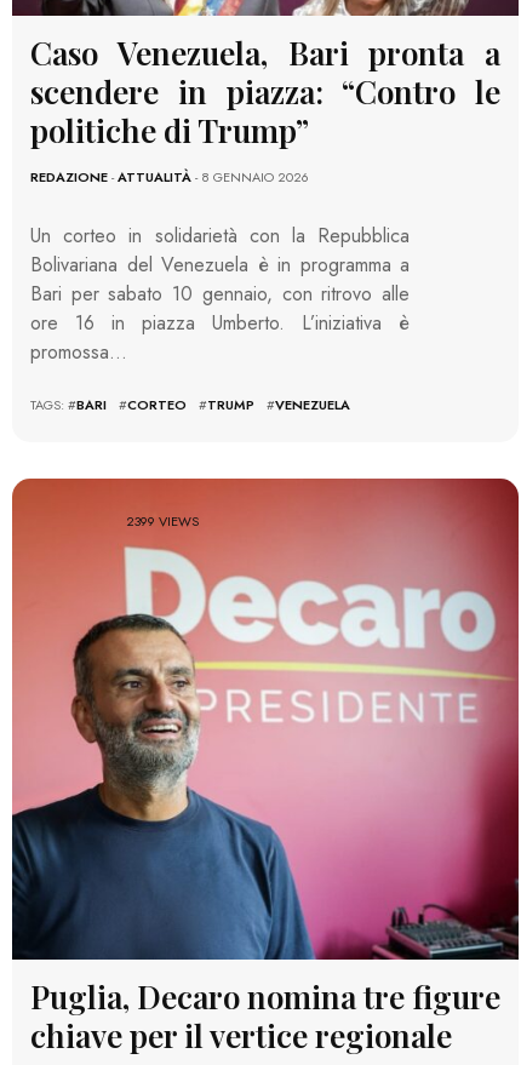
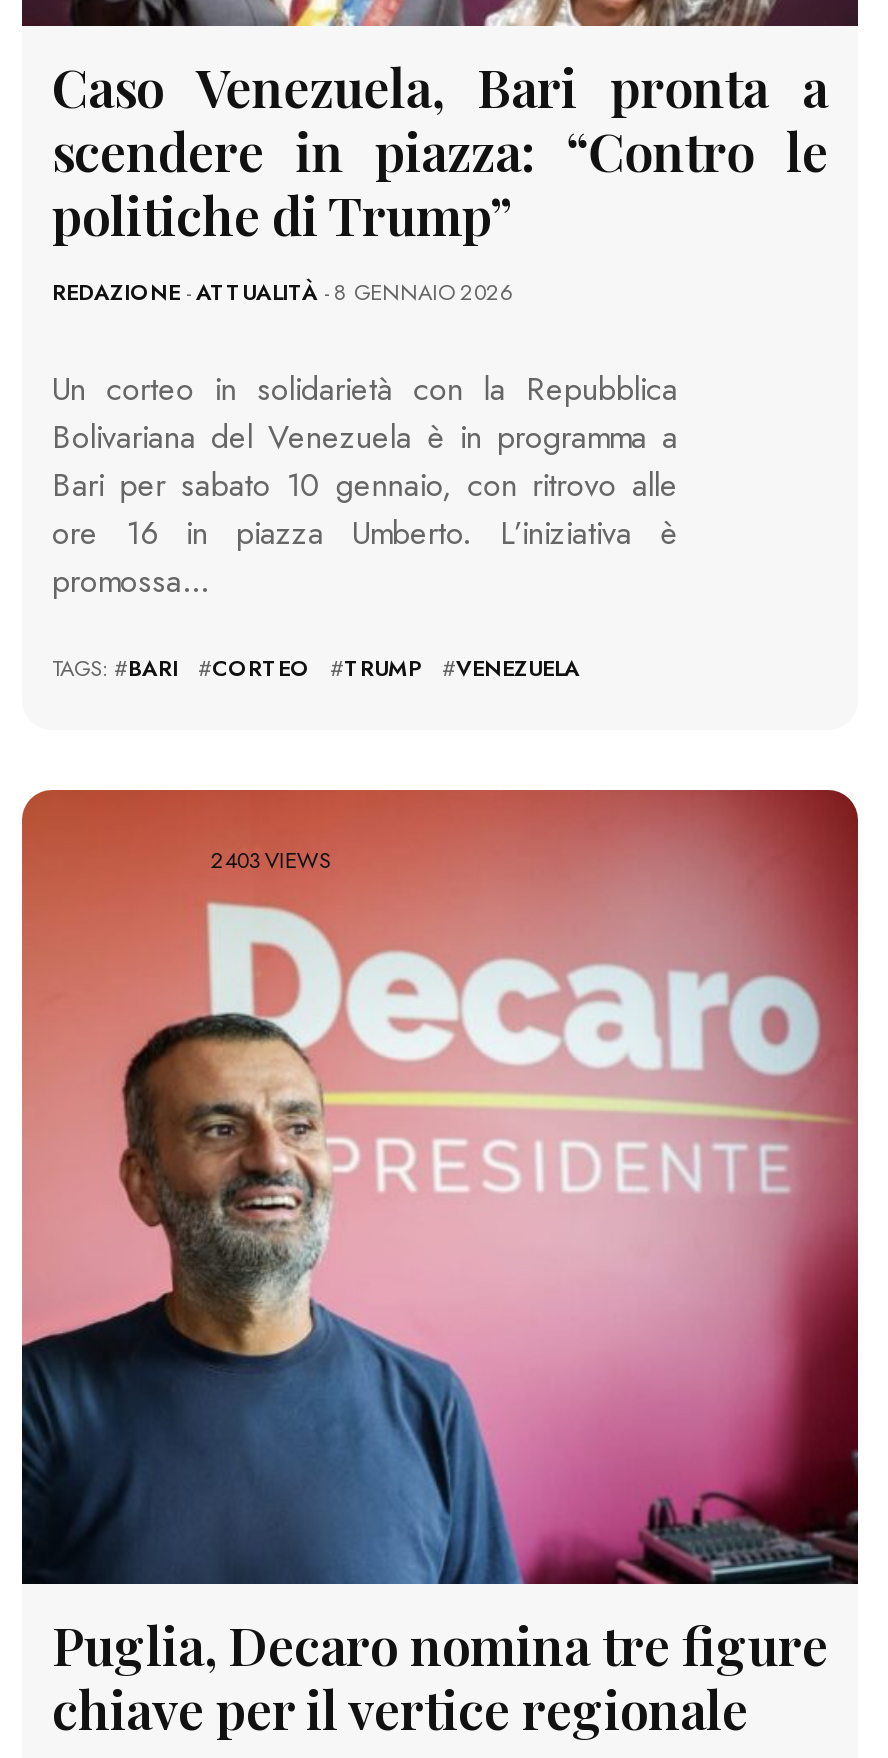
[126,511,199,530] 2399 VIEWS -> [211,843,331,875] 2403 VIEWS

